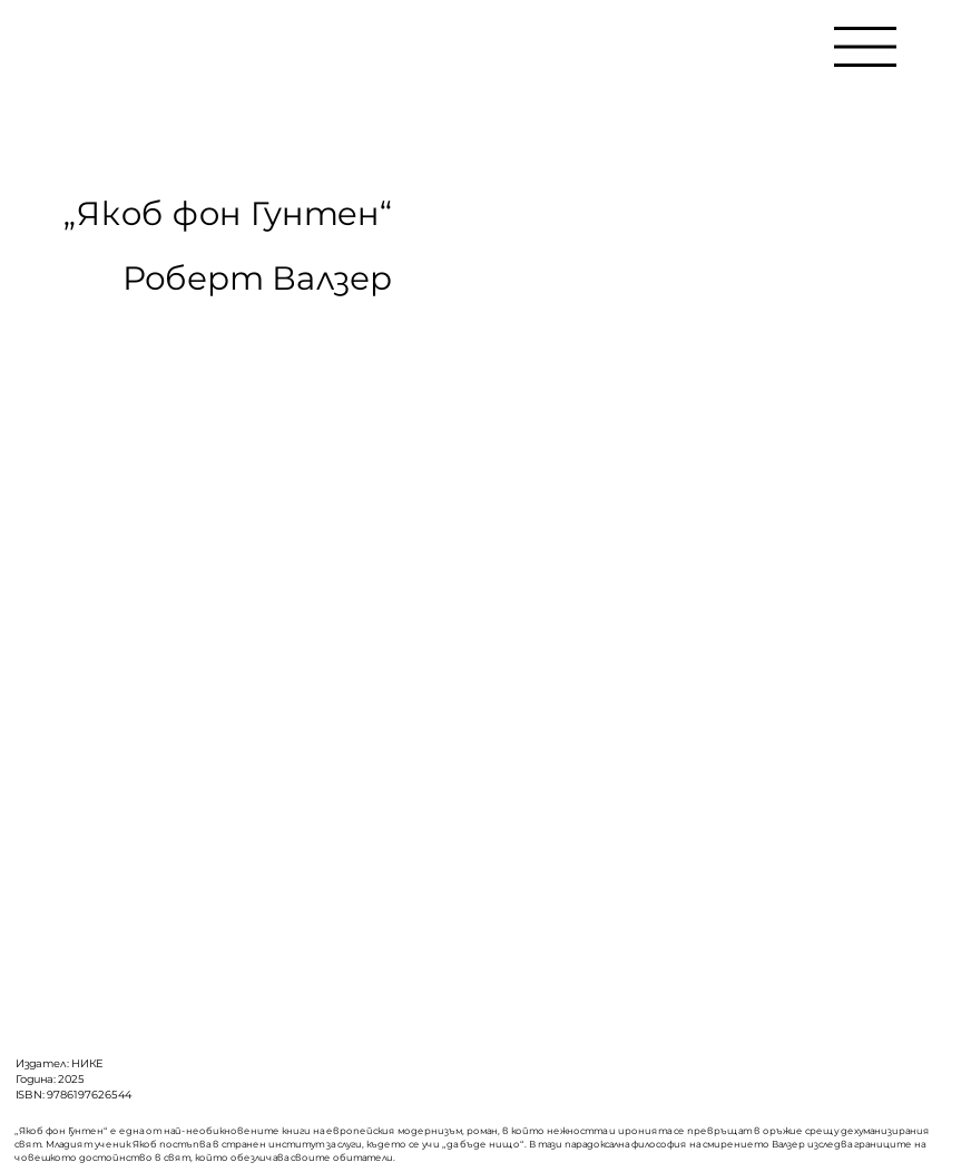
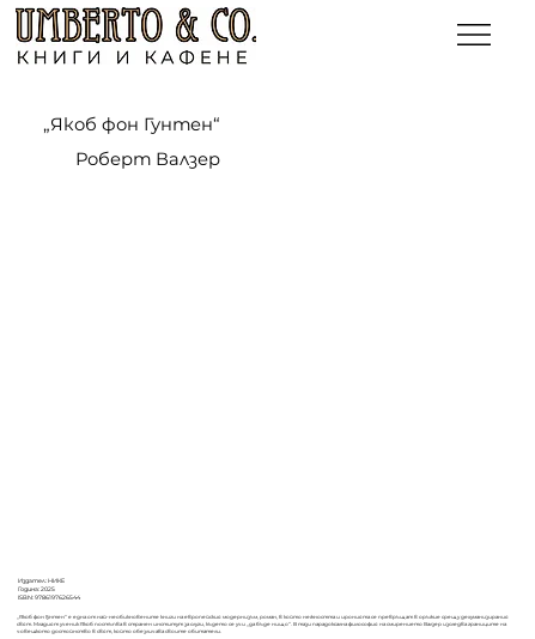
none -> [14,6,257,66] [image]

